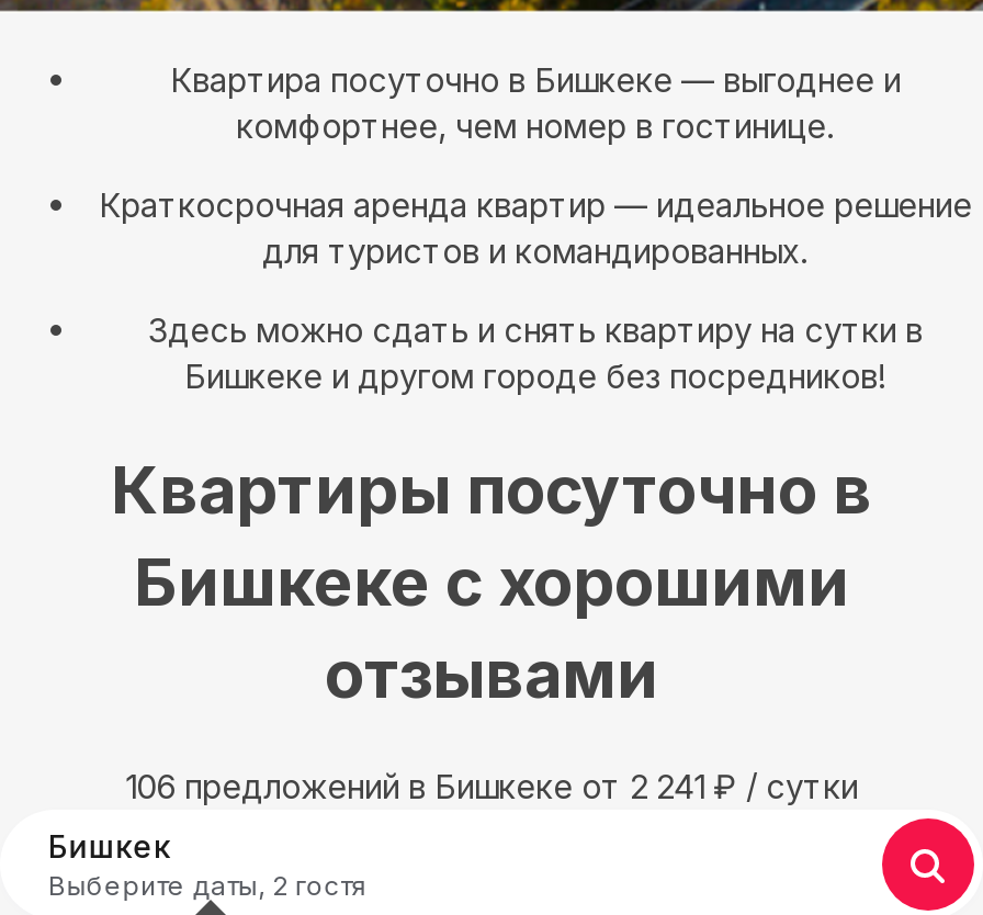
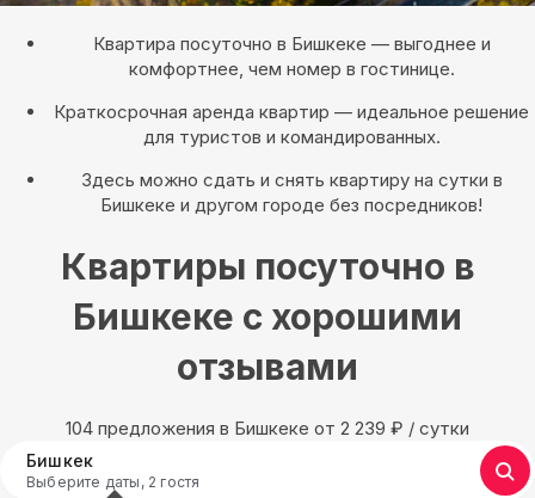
[125,766,858,808] 106 предложений в Бишкеке oт 2 241 ₽ / сутки -> [66,417,469,440] 104 предложения в Бишкеке oт 2 239 ₽ / сутки

